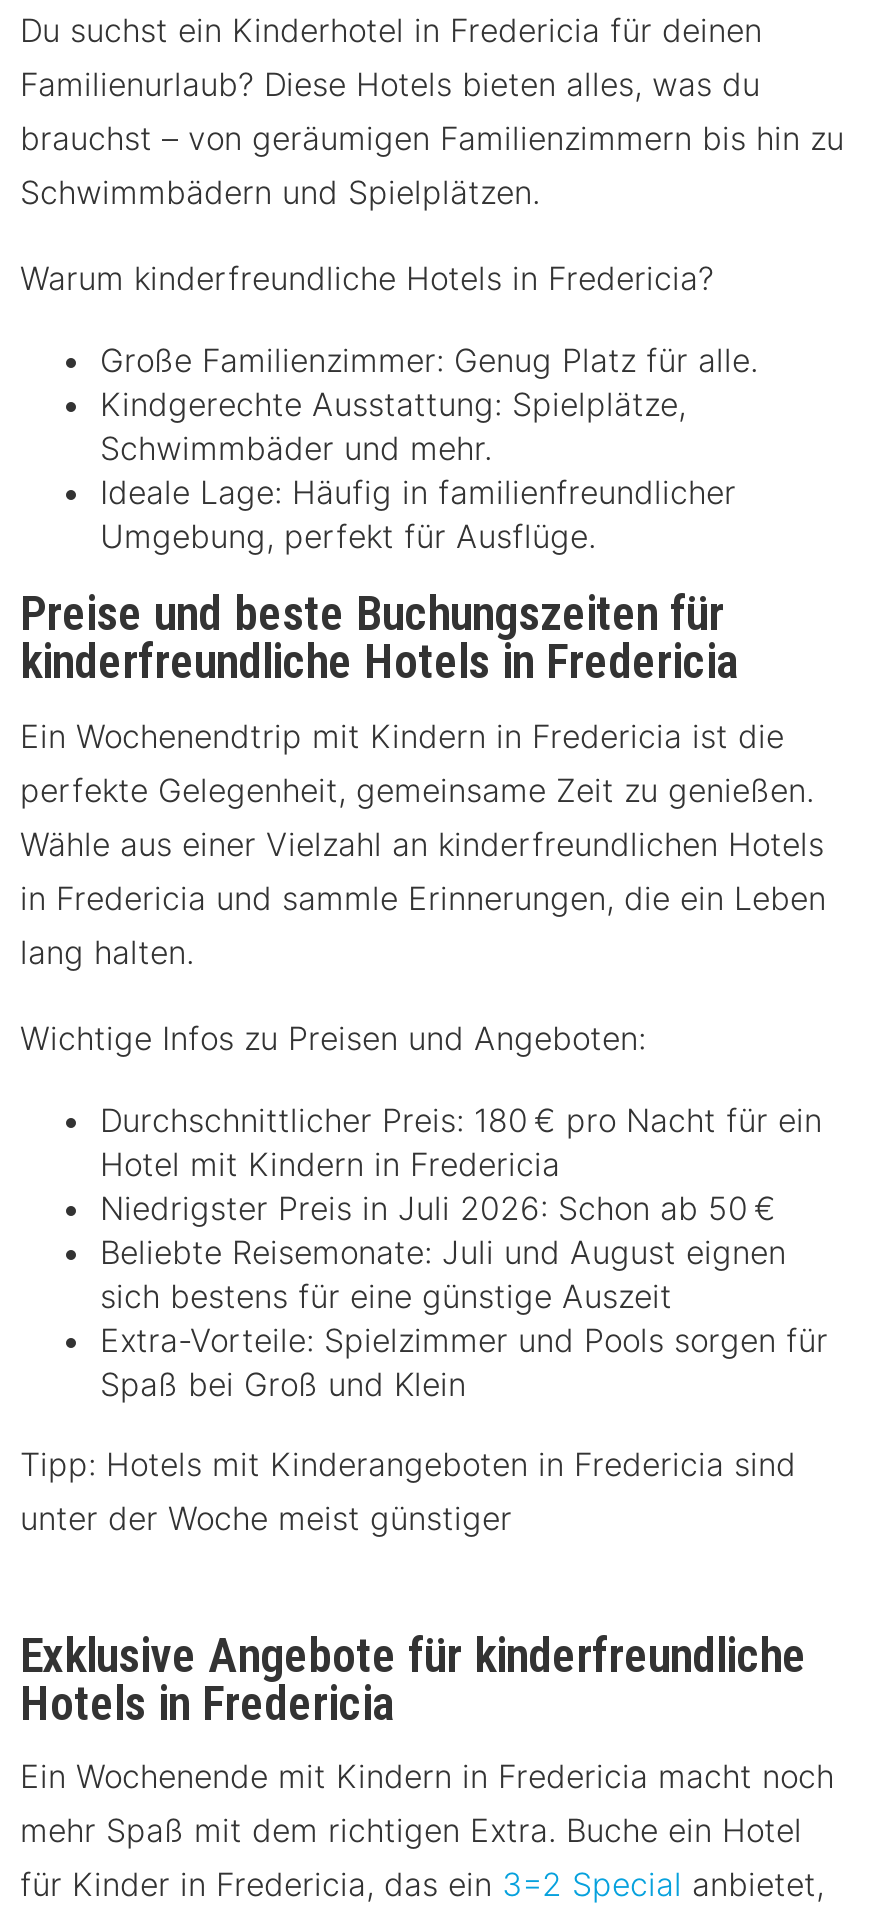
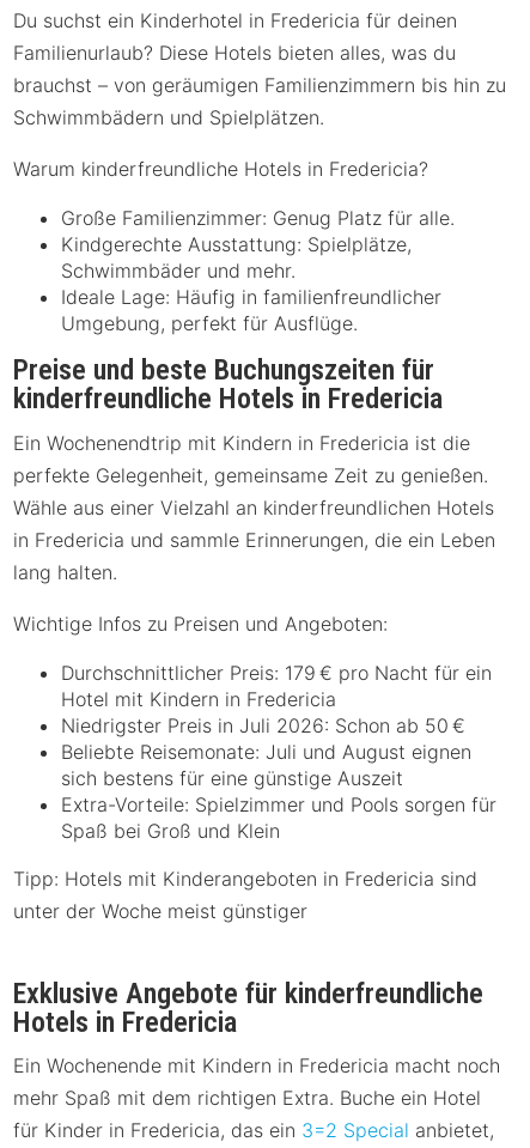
[100,1099,822,1139] Durchschnittlicher Preis: 180 € pro Nacht für ein -> [61,660,492,684] Durchschnittlicher Preis: 179 € pro Nacht für ein

